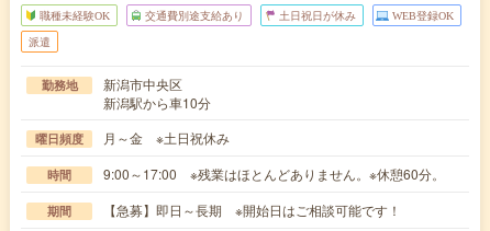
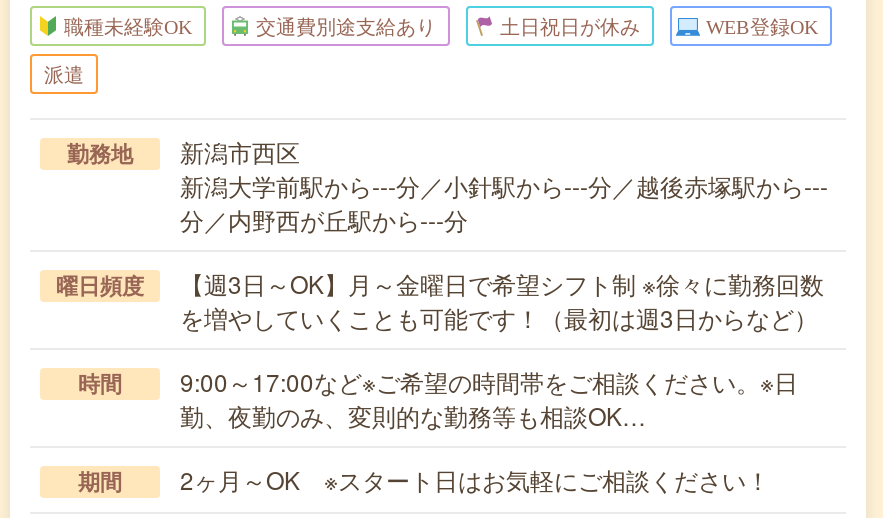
[103,74,211,112] 新潟市中央区 | 新潟駅から車10分 -> [180,134,828,236] 新潟市西区 | 新潟大学前駅から---分／小針駅から---分／越後赤塚駅から--- | 分／内野西が丘駅から---分
[103,128,230,147] 月～金 ※土日祝休み -> [180,266,824,334] 【週3日～OK】月～金曜日で希望シフト制 ※徐々に勤務回数 | を増やしていくことも可能です！（最初は週3日からなど）
[103,164,445,183] 9:00～17:00 ※残業はほとんどありません。※休憩60分。 -> [180,364,798,432] 9:00～17:00など※ご希望の時間帯をご相談ください。※日 | 勤、夜勤のみ、変則的な勤務等も相談OK…
[103,200,401,219] 【急募】即日～長期 ※開始日はご相談可能です！ -> [180,462,770,496] 2ヶ月～OK ※スタート日はお気軽にご相談ください！

